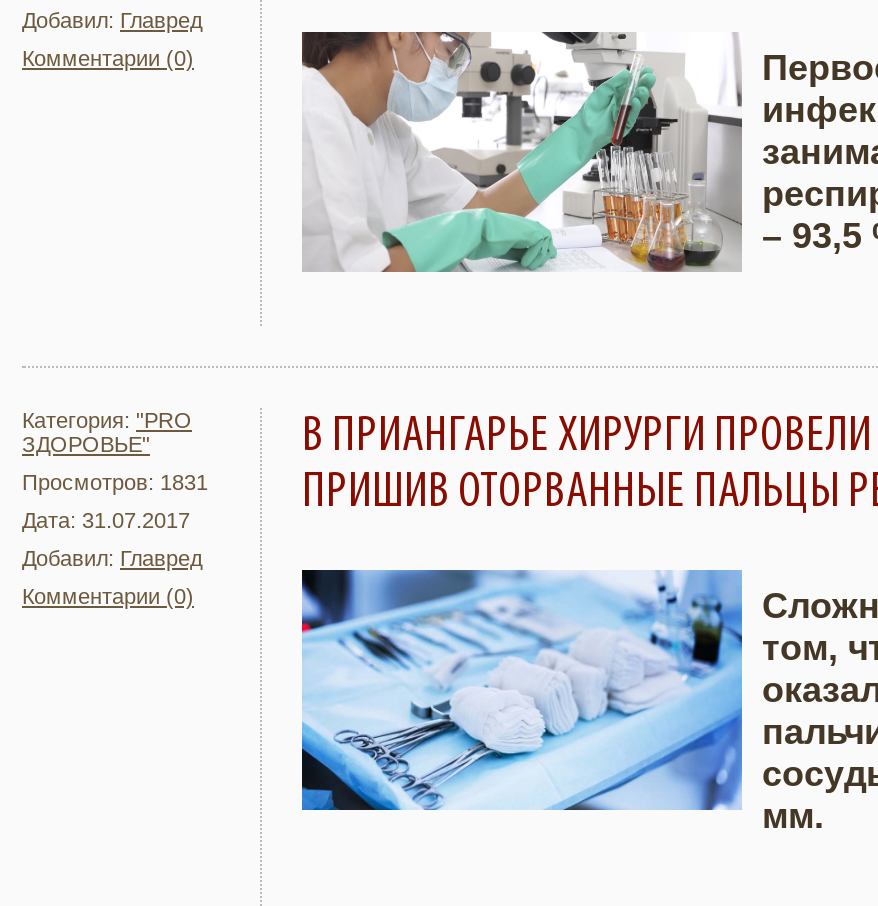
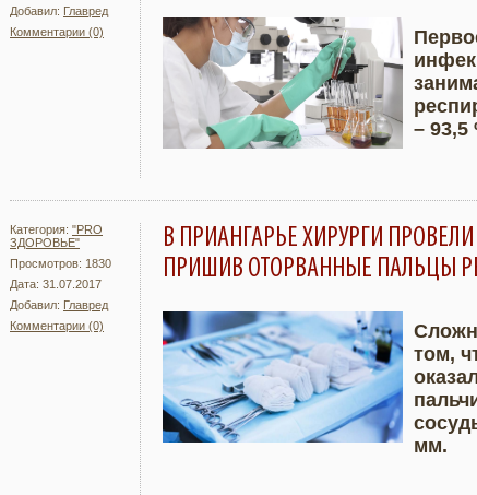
[22,470,208,494] Просмотров: 1831 -> [10,257,111,270] Просмотров: 1830

